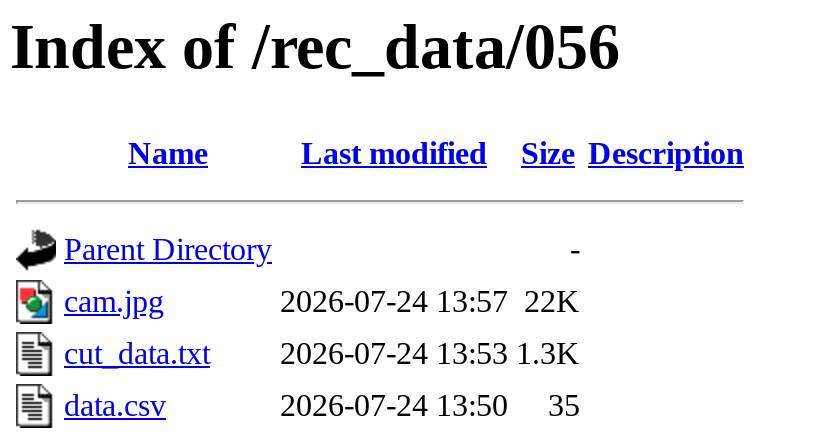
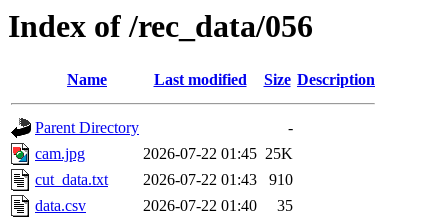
[280,285,580,319] 2026-07-24 13:57 22K -> [143,145,293,162] 2026-07-22 01:45 25K
[280,337,580,371] 2026-07-24 13:53 1.3K -> [143,171,293,188] 2026-07-22 01:43 | 910
[280,389,580,423] 2026-07-24 13:50 35 -> [143,197,293,214] 2026-07-22 01:40 35

